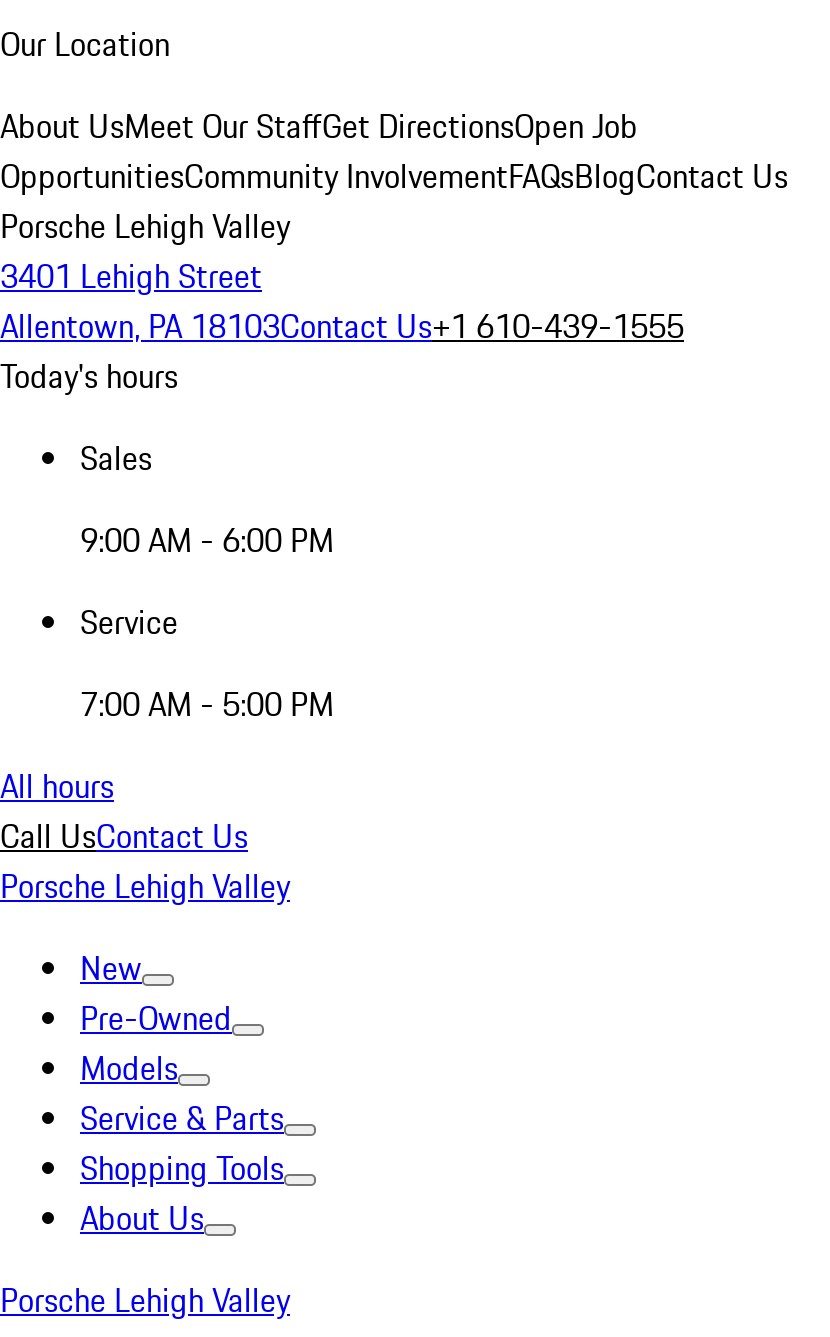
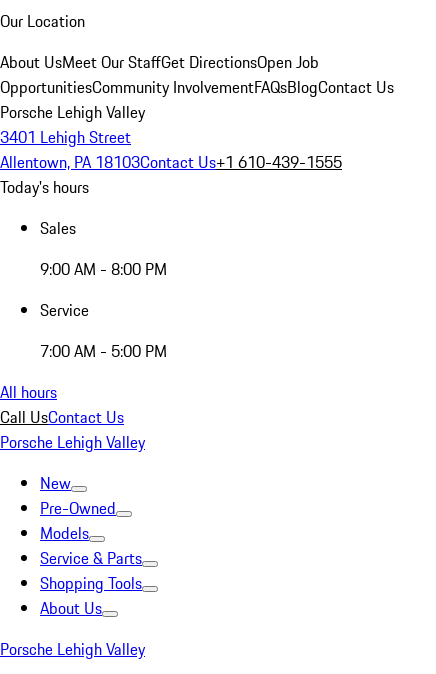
[80,516,334,564] 9:00 AM - 6:00 PM -> [40,257,167,281] 9:00 AM - 8:00 PM

